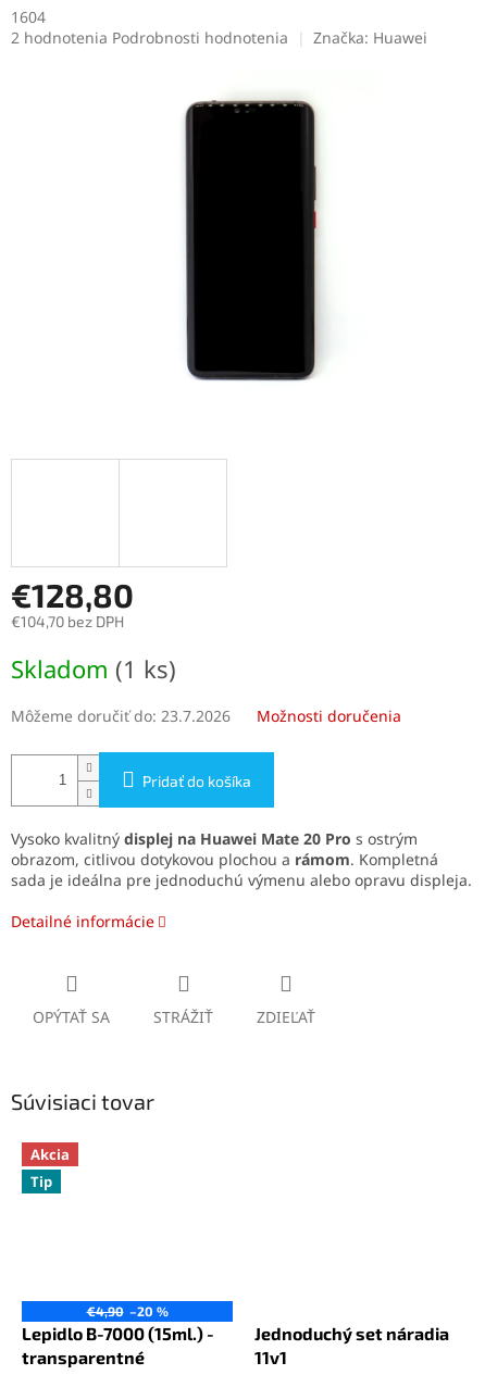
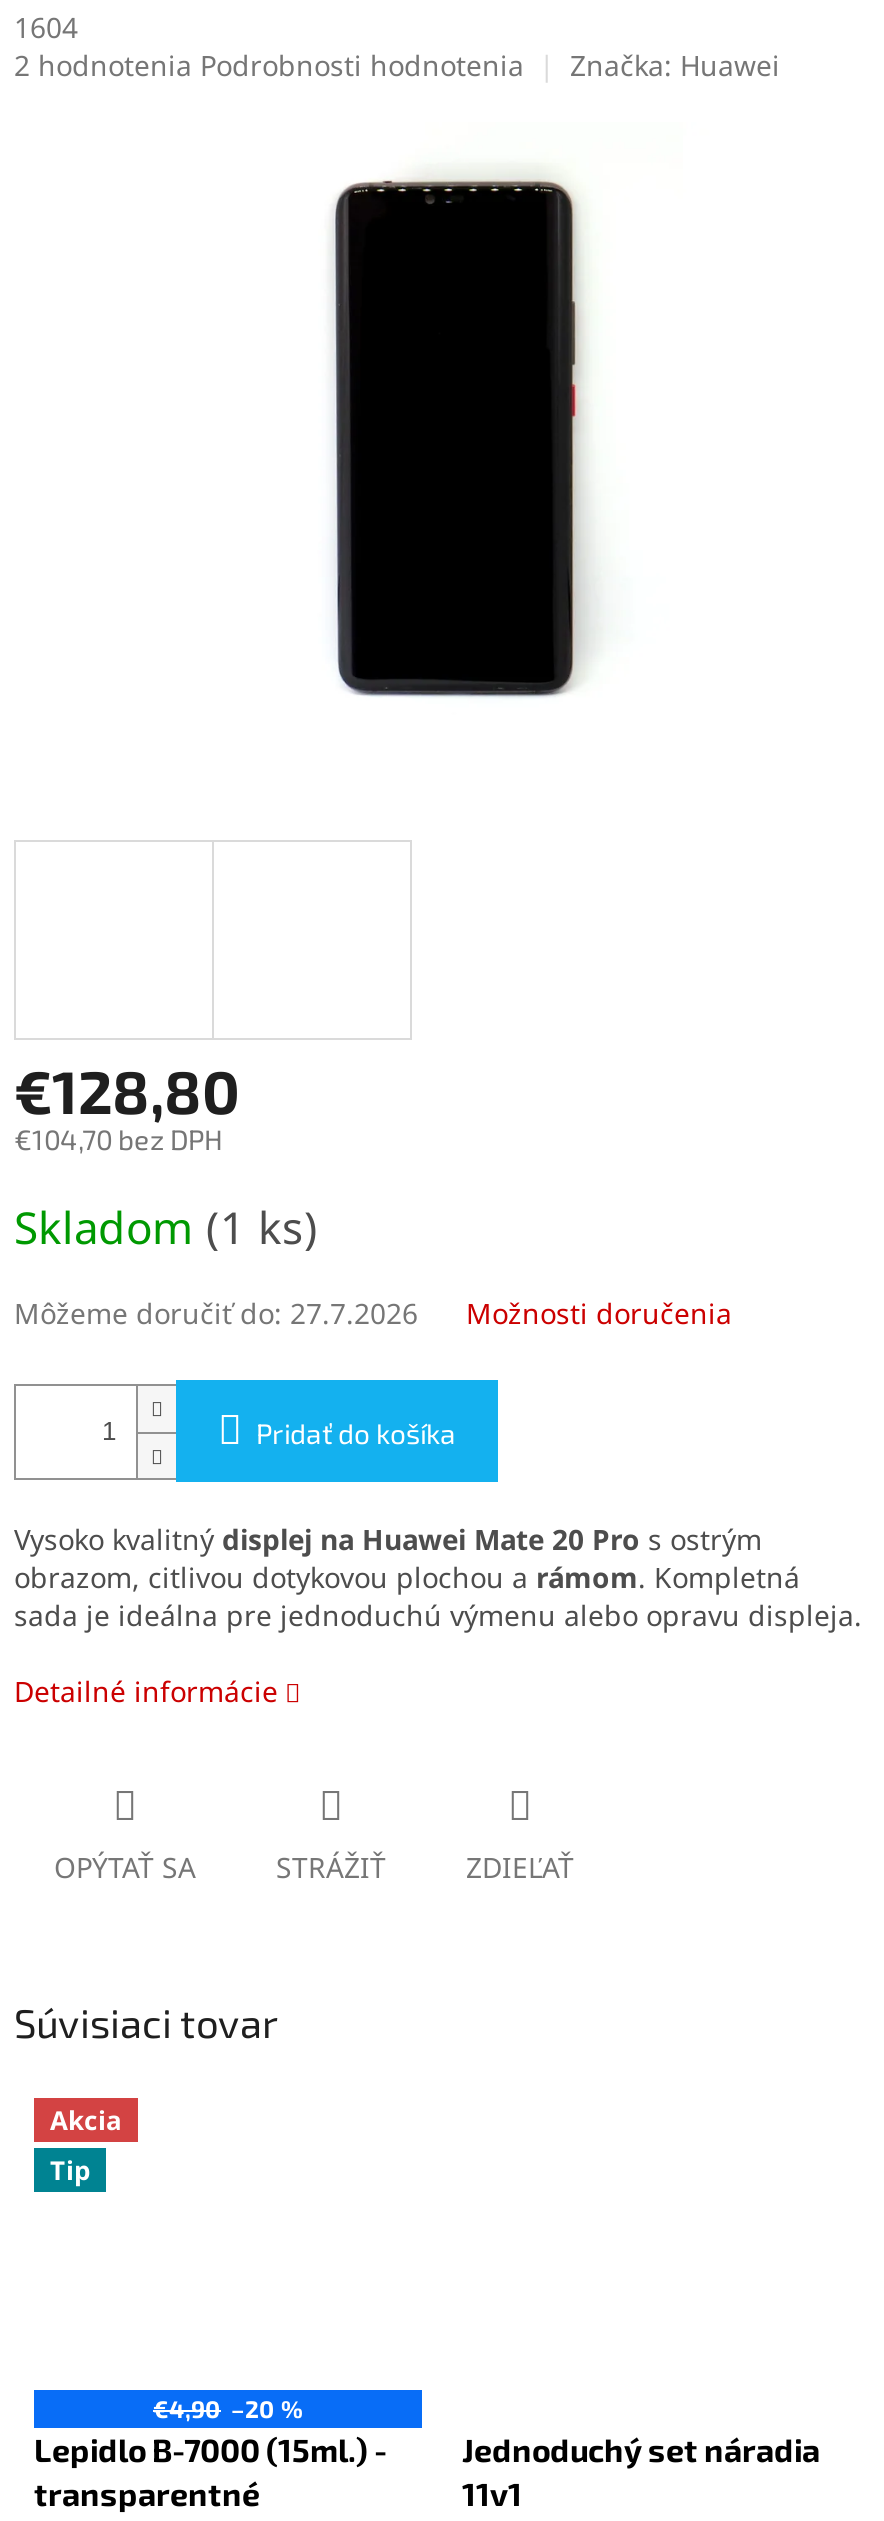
[11,706,231,727] Môžeme doručiť do: 23.7.2026 -> [14,1295,418,1333] Môžeme doručiť do: 27.7.2026

